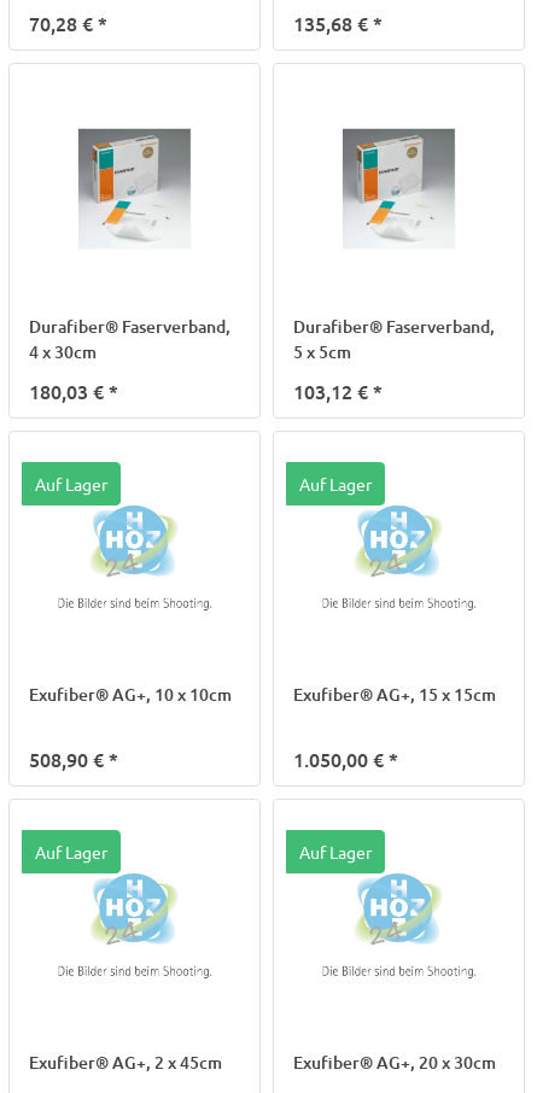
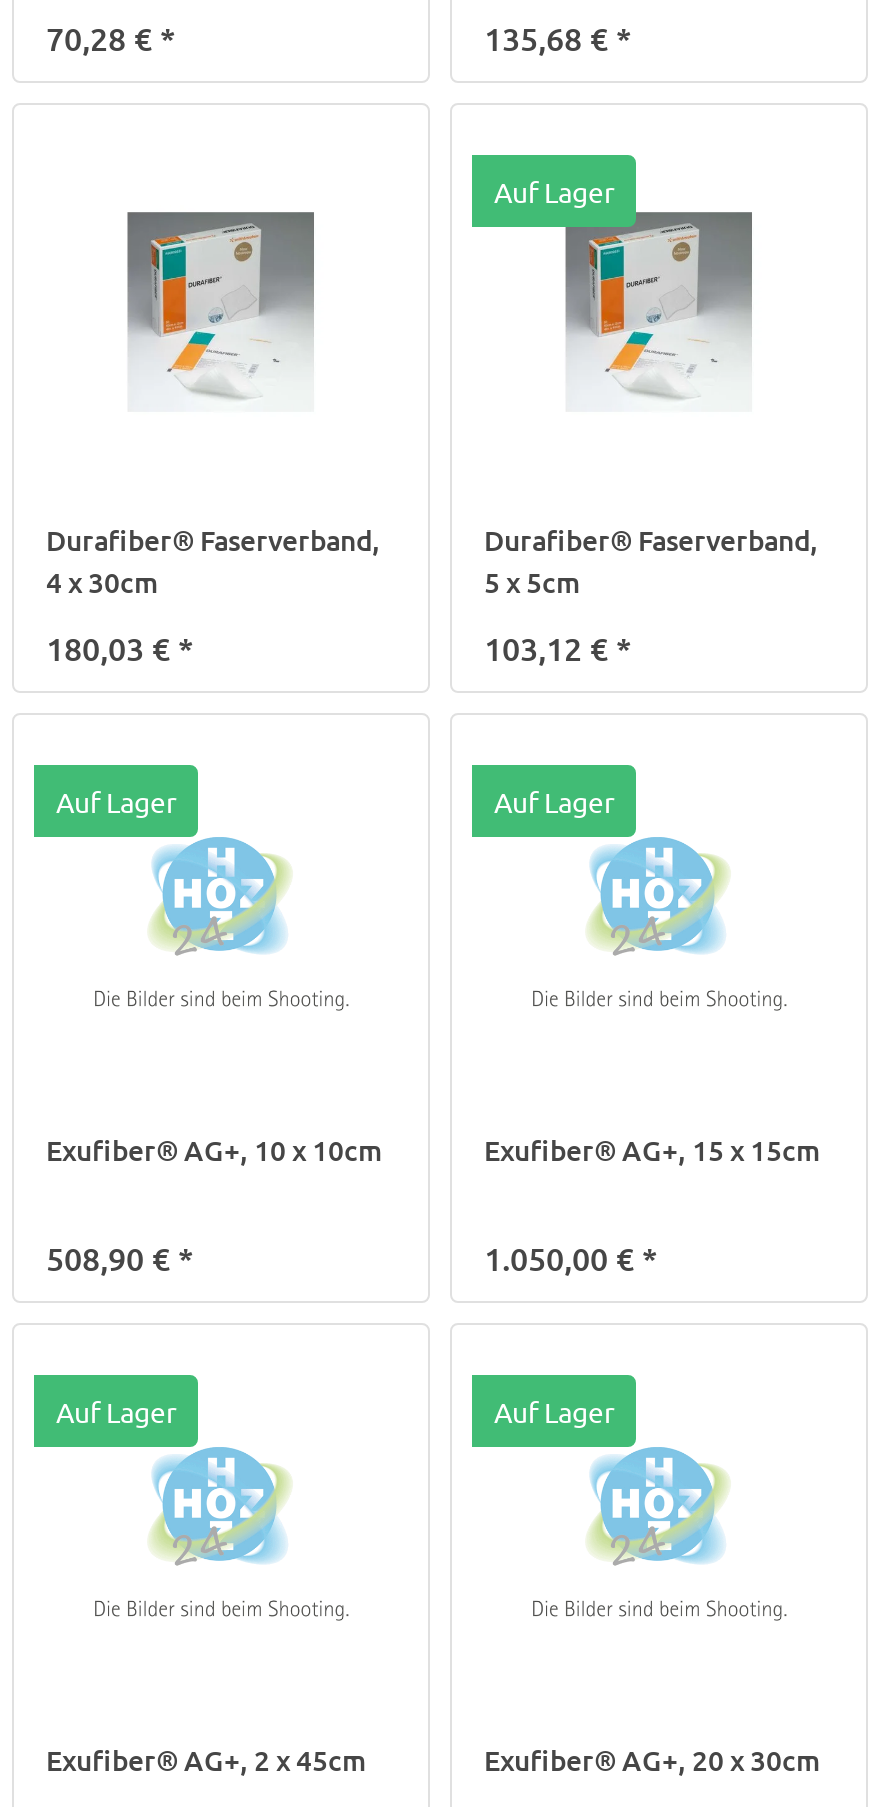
none -> [494,173,614,209] Auf Lager

